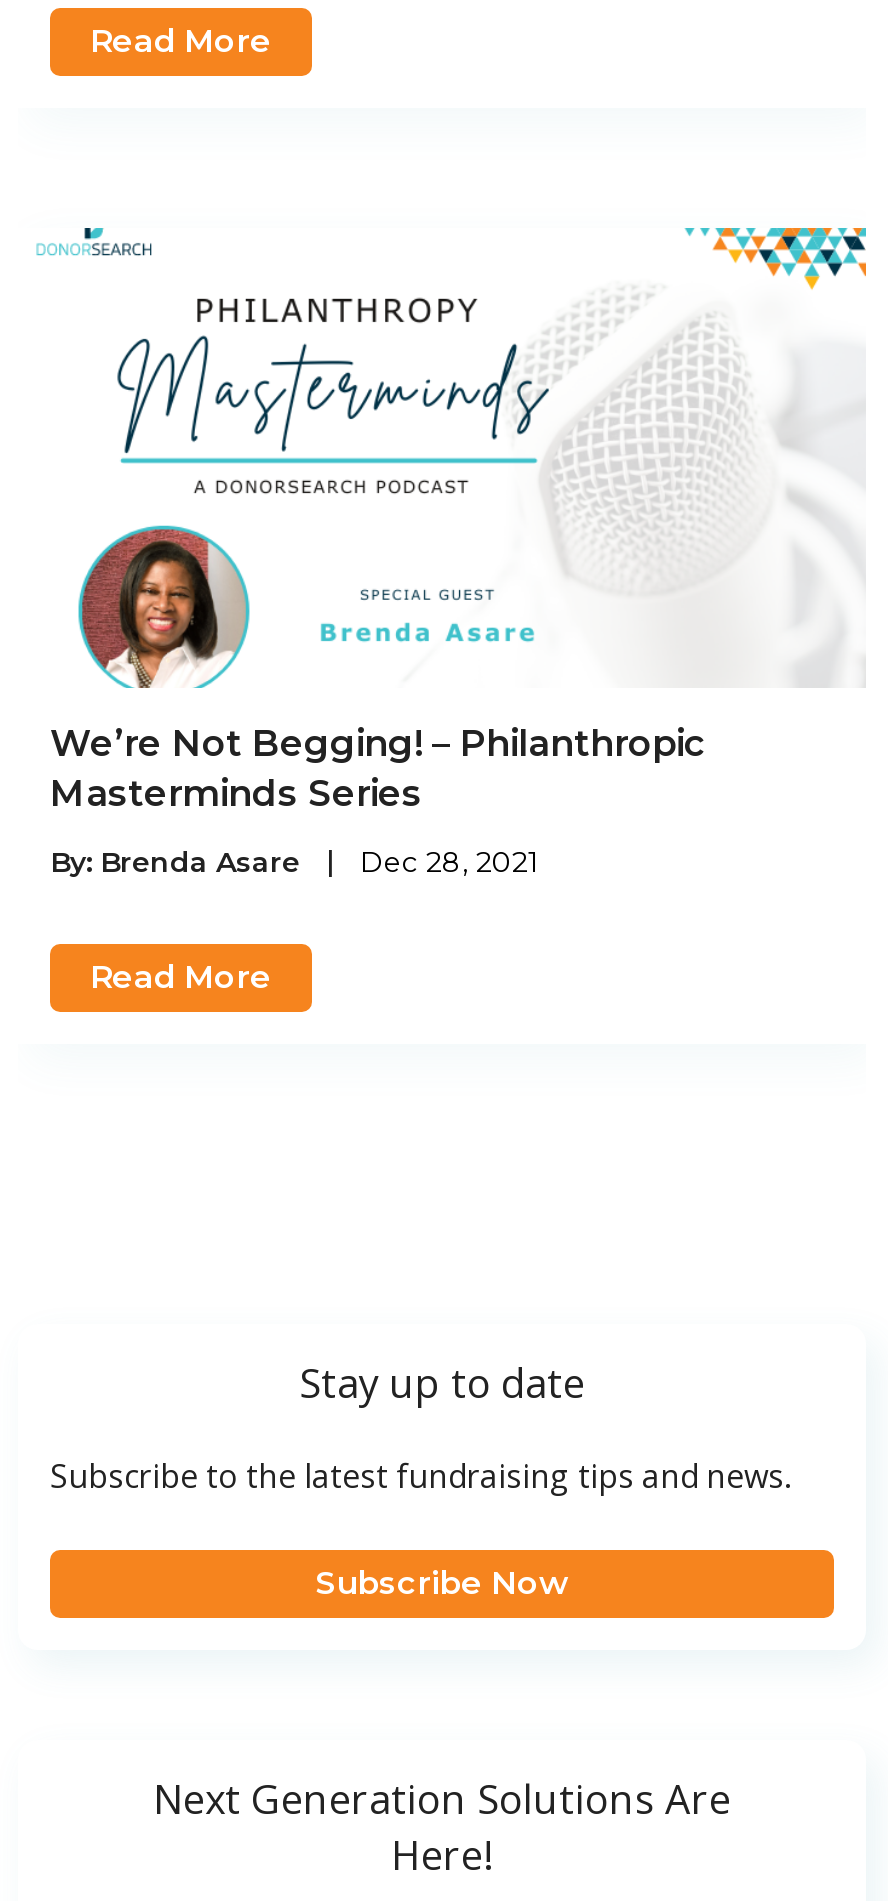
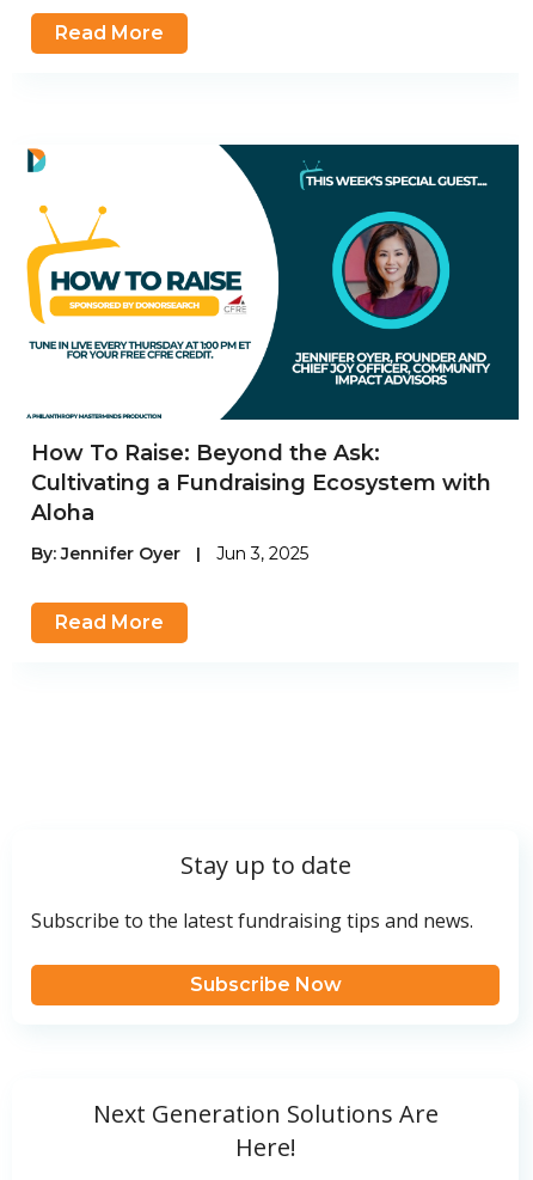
[36,226,868,817] [image] | We’re Not Begging! – Philanthropic | Masterminds Series -> [25,143,520,527] [image] | How To Raise: Beyond the Ask: | Cultivating a Fundraising Ecosystem with | Aloha
[50,845,300,881] By: Brenda Asare -> [31,543,180,565] By: Jennifer Oyer
[360,845,540,881] Dec 28, 2021 -> [216,543,308,565] Jun 3, 2025

